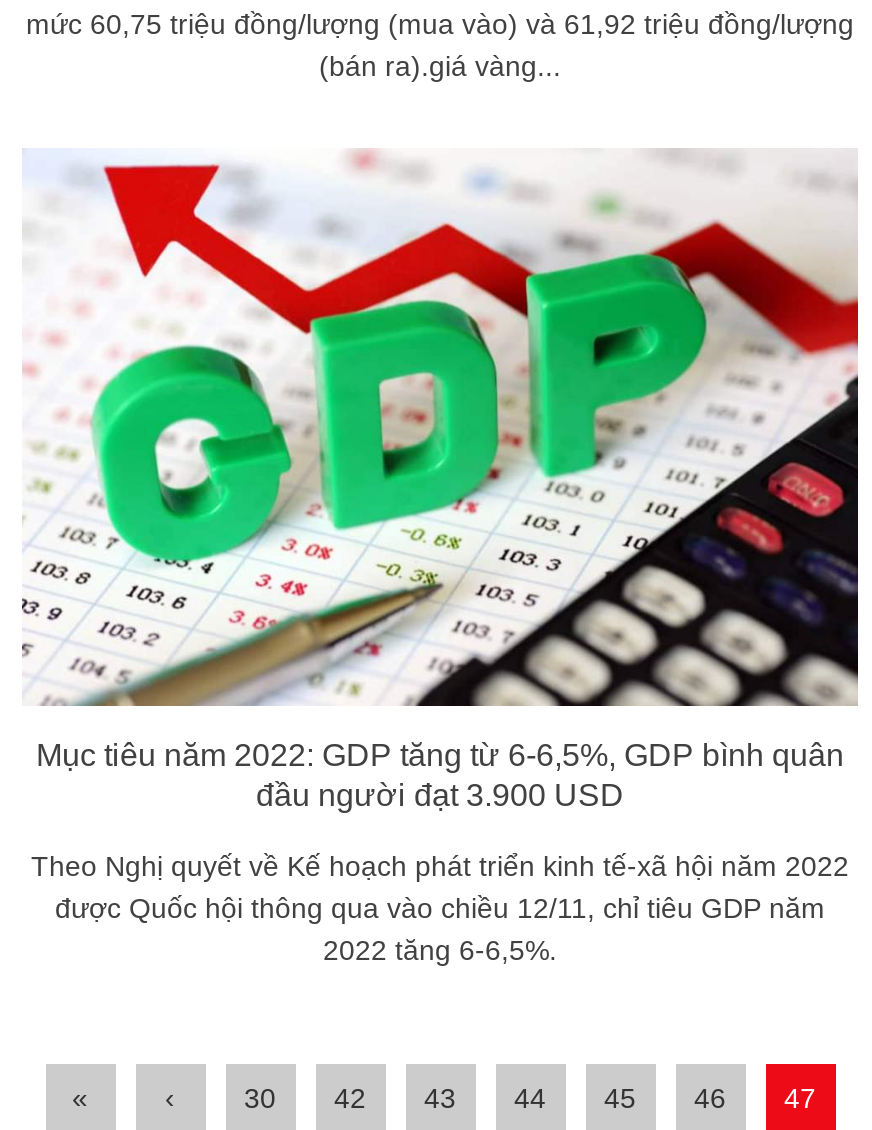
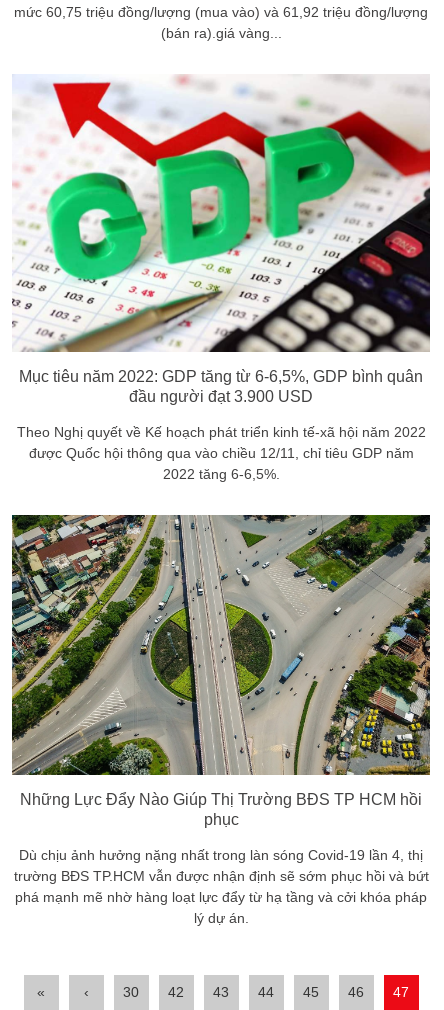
none -> [11,514,431,926] [image] | Những Lực Đẩy Nào Giúp Thị Trường BĐS TP HCM hồi | phục | Dù chịu ảnh hưởng nặng nhất trong làn sóng Covid-19 lần 4, thị | trường BĐS TP.HCM vẫn được nhận định sẽ sớm phục hồi và bứt | phá mạnh mẽ nhờ hàng loạt lực đẩy từ hạ tầng và cởi khóa pháp | lý dự án.

